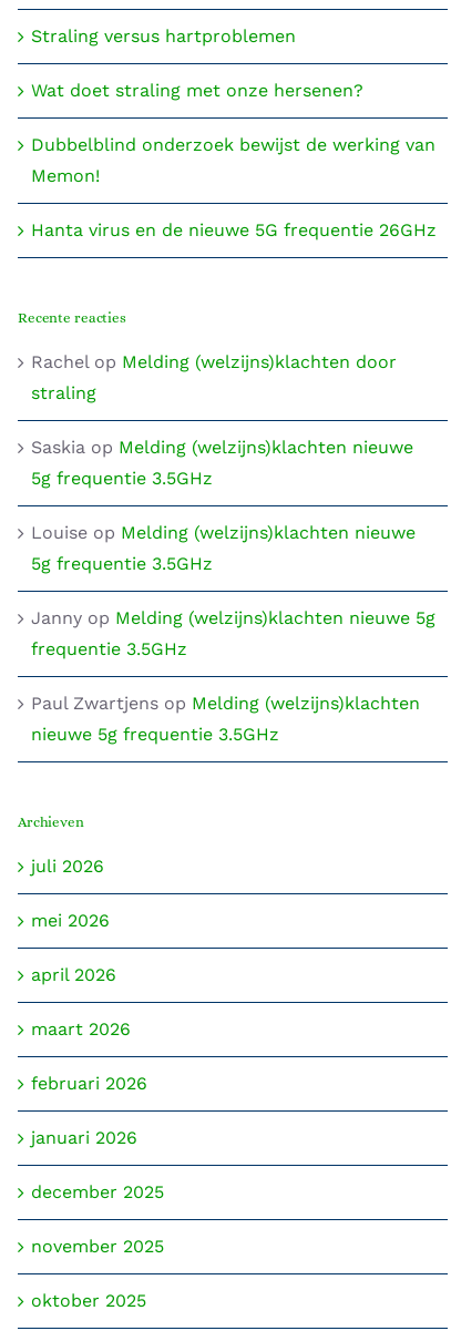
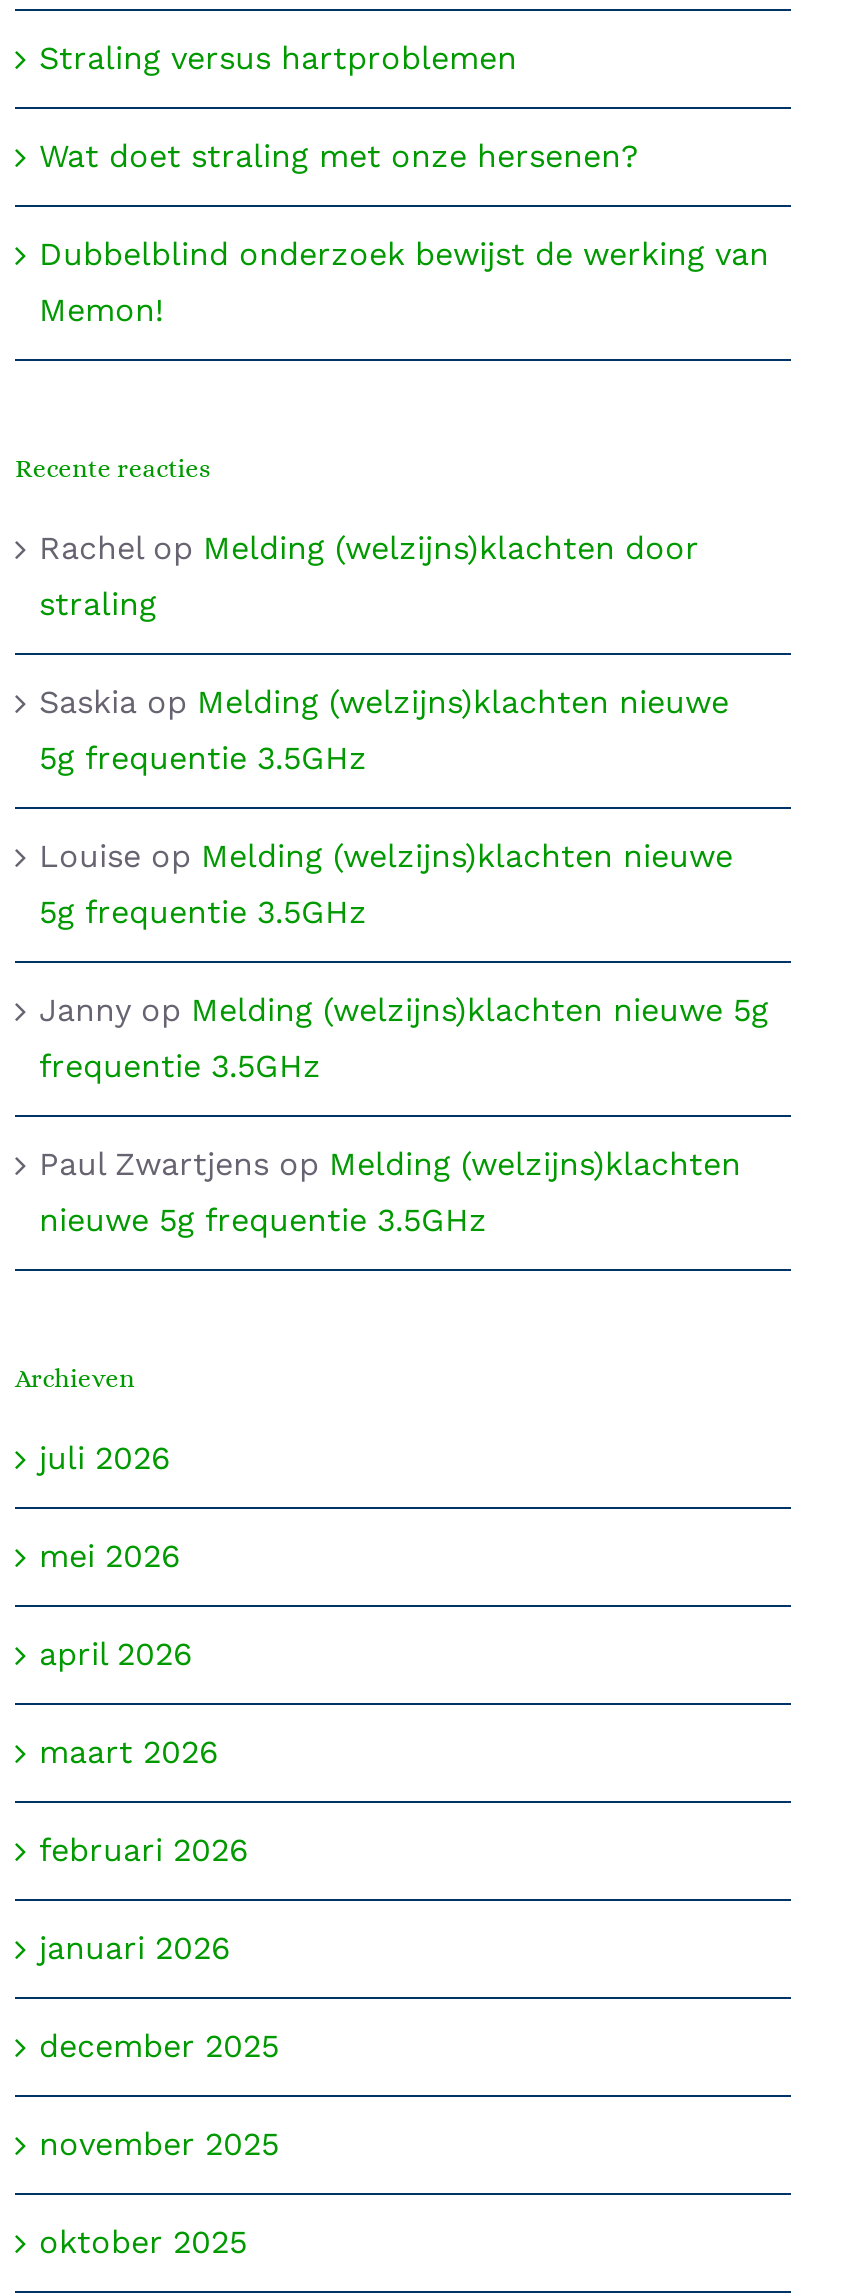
[31,219,437,240] Hanta virus en de nieuwe 5G frequentie 26GHz -> none

